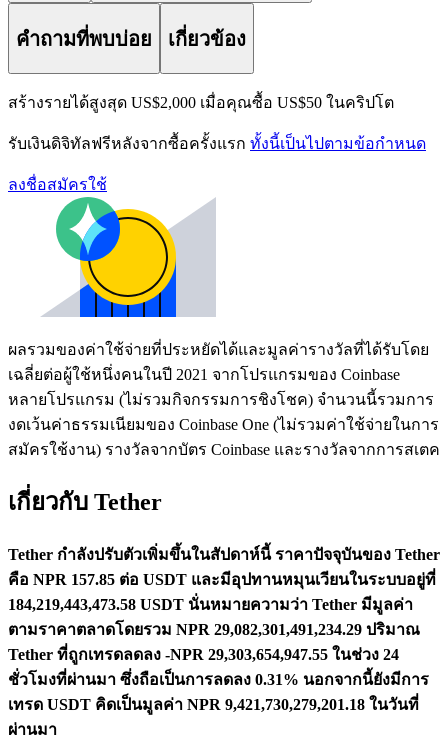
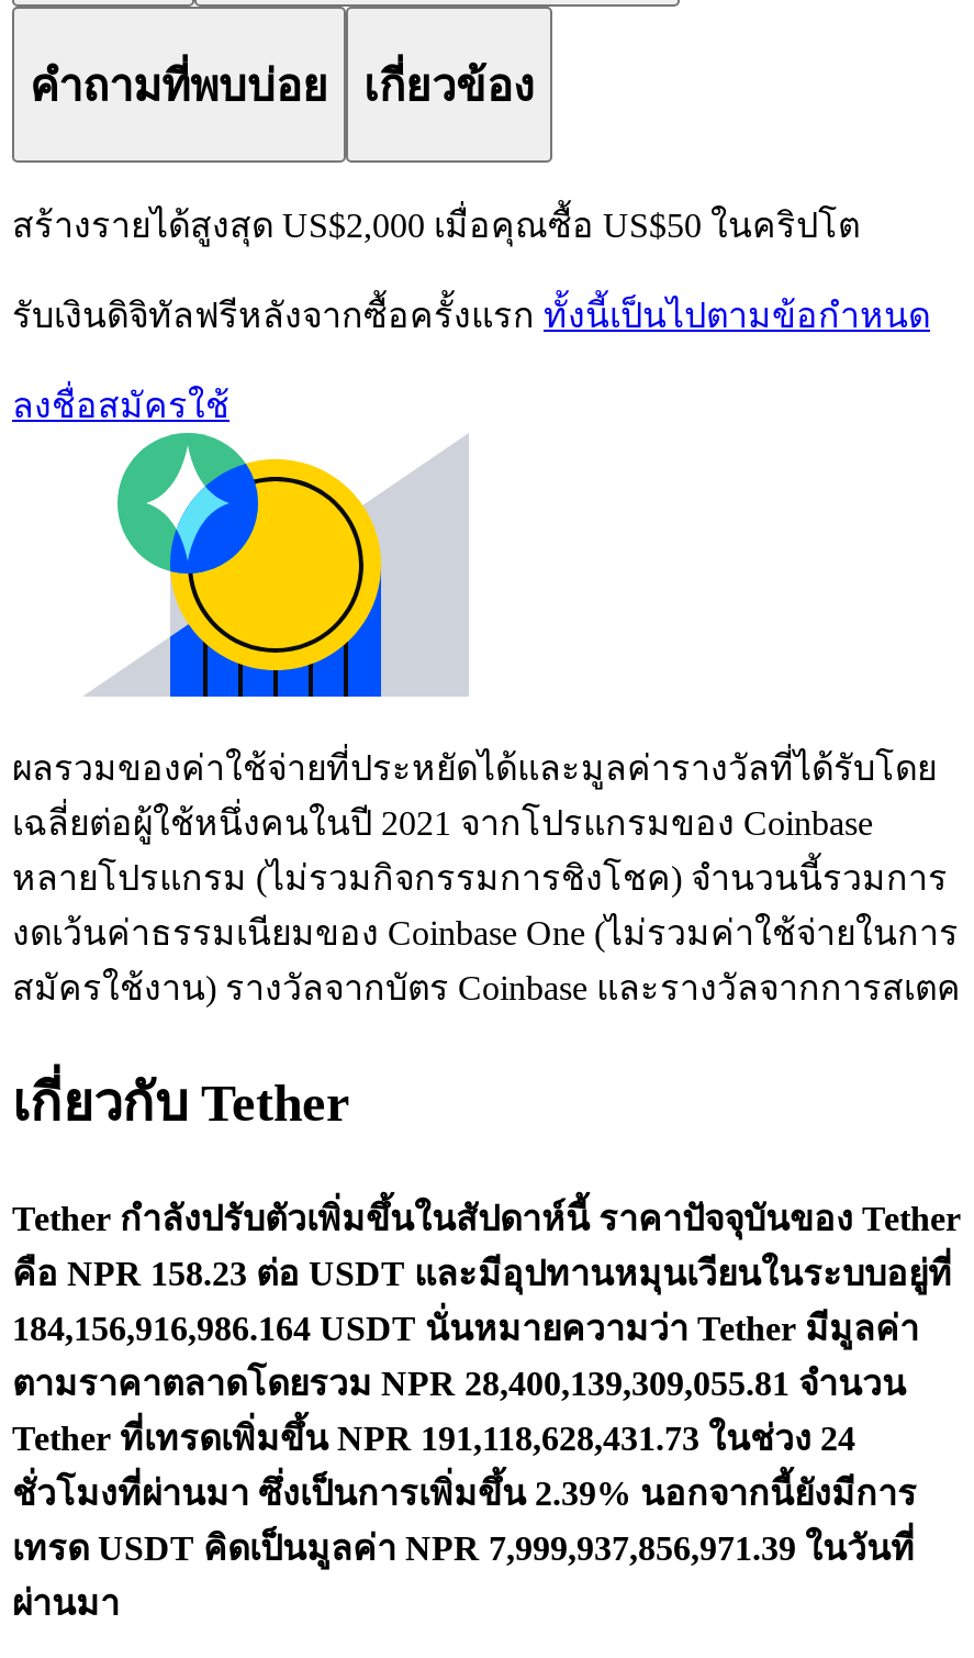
[8,571,436,588] คือ NPR 157.85 ต่อ USDT และมีอุปทานหมุนเวียนในระบบอยู่ที่ -> [12,1256,952,1293] คือ NPR 158.23 ต่อ USDT และมีอุปทานหมุนเวียนในระบบอยู่ที่
[8,596,413,613] 184,219,443,473.58 USDT นั่นหมายความว่า Tether มีมูลค่า -> [12,1311,919,1348] 184,156,916,986.164 USDT นั่นหมายความว่า Tether มีมูลค่า
[8,621,420,638] ตามราคาตลาดโดยรวม NPR 29,082,301,491,234.29 ปริมาณ -> [12,1366,906,1403] ตามราคาตลาดโดยรวม NPR 28,400,139,309,055.81 จำนวน
[8,646,399,663] Tether ที่ถูกเทรดลดลง -NPR 29,303,654,947.55 ในช่วง 24 -> [12,1420,855,1458] Tether ที่เทรดเพิ่มขึ้น NPR 191,118,628,431.73 ในช่วง 24
[8,671,429,688] ชั่วโมงที่ผ่านมา ซึ่งถือเป็นการลดลง 0.31% นอกจากนี้ยังมีการ -> [12,1475,917,1513] ชั่วโมงที่ผ่านมา ซึ่งเป็นการเพิ่มขึ้น 2.39% นอกจากนี้ยังมีการ
[8,696,419,713] เทรด USDT คิดเป็นมูลค่า NPR 9,421,730,279,201.18 ในวันที่ -> [12,1530,915,1568] เทรด USDT คิดเป็นมูลค่า NPR 7,999,937,856,971.39 ในวันที่

